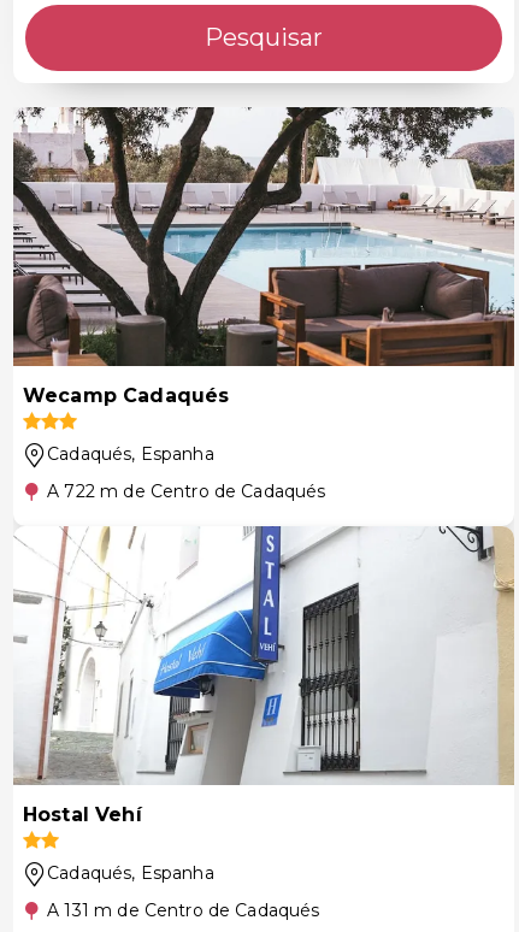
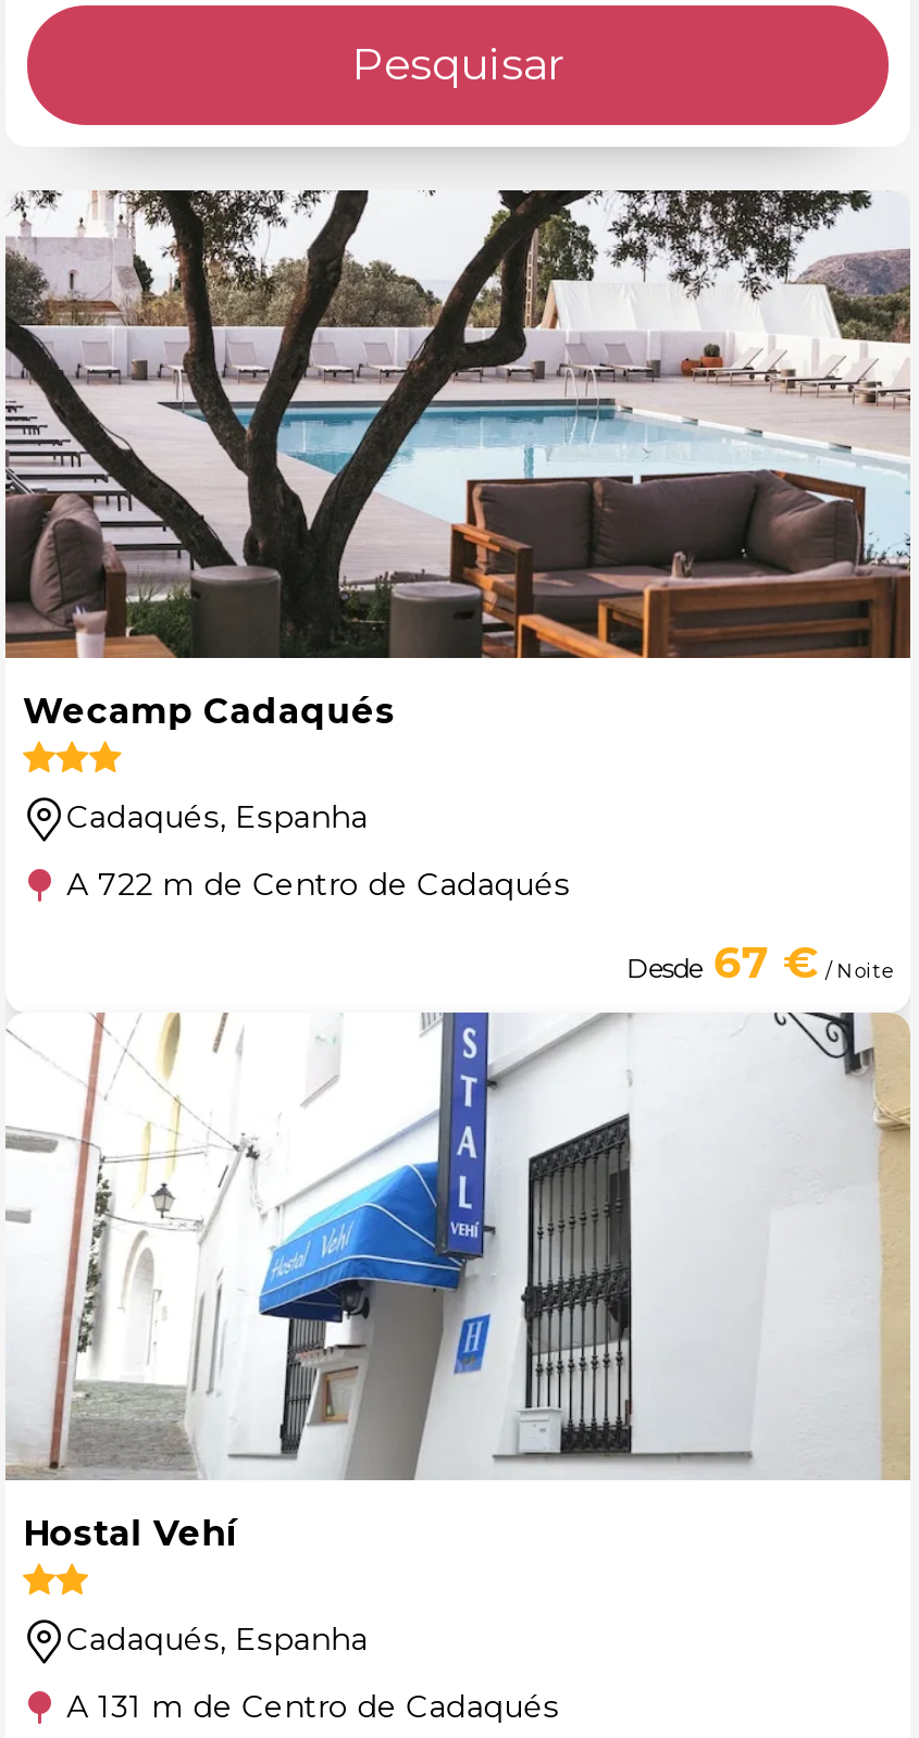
none -> [626,936,893,989] Desde 67 €/ Noite

